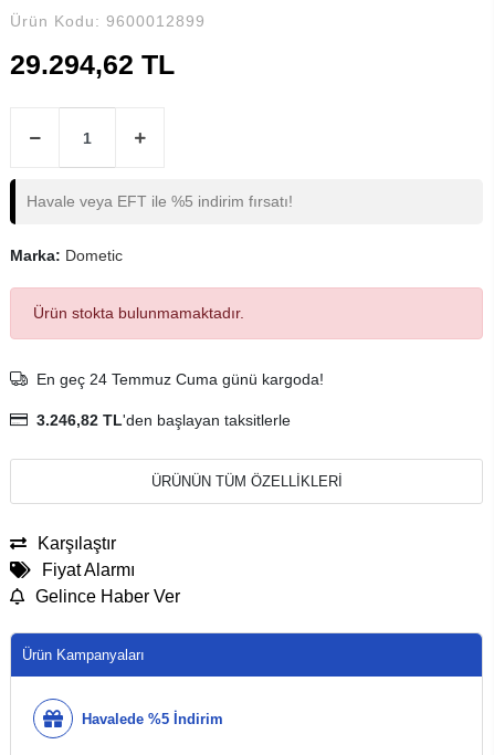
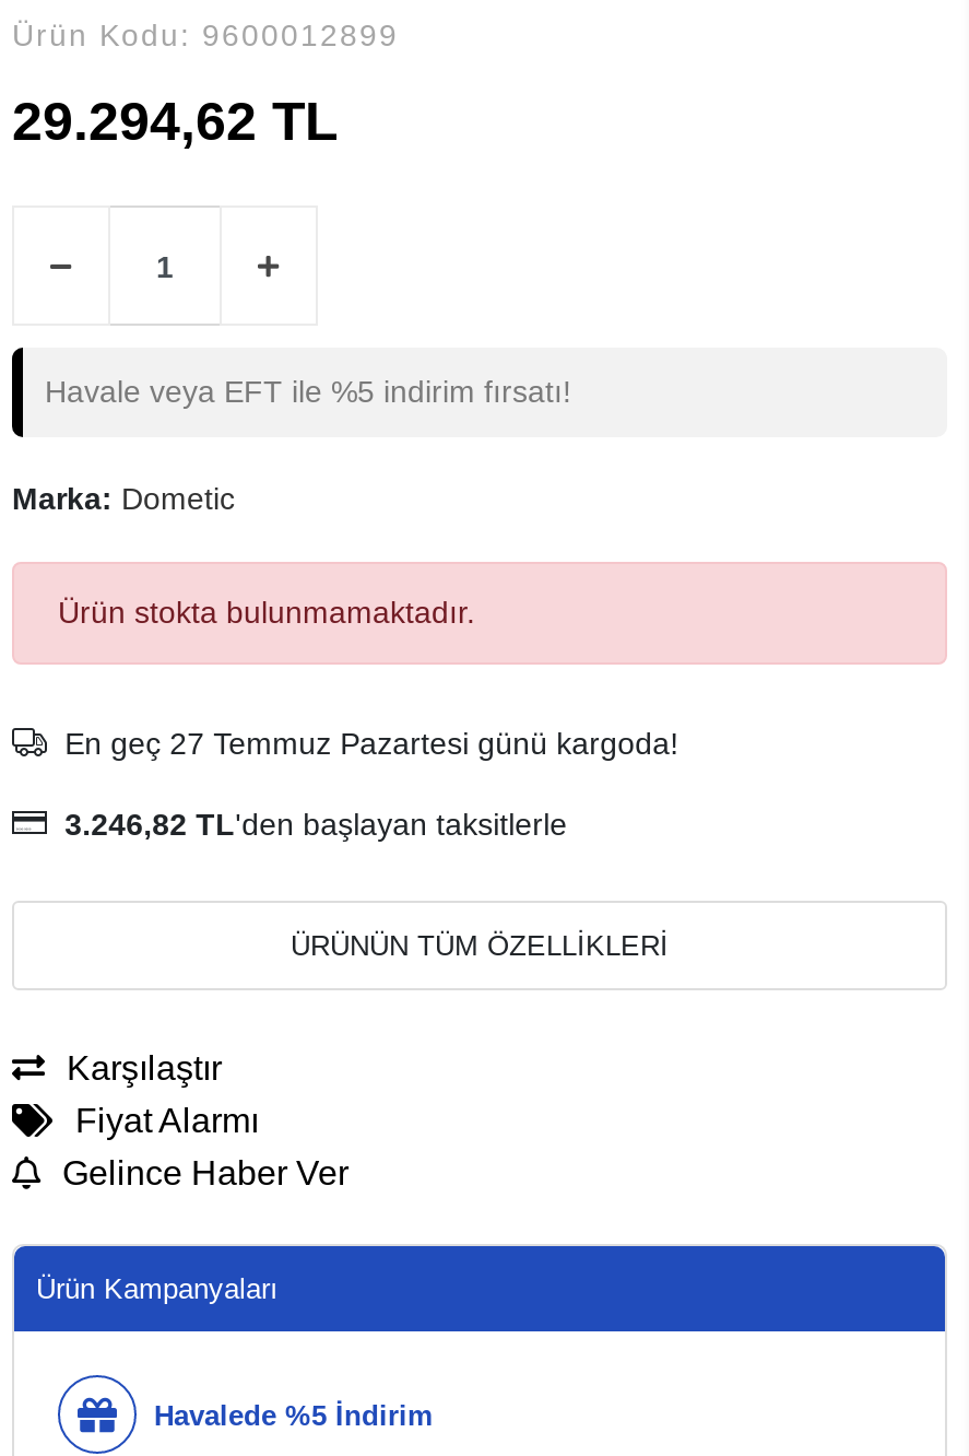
[37,370,324,388] En geç 24 Temmuz Cuma günü kargoda! -> [65,726,679,761] En geç 27 Temmuz Pazartesi günü kargoda!

